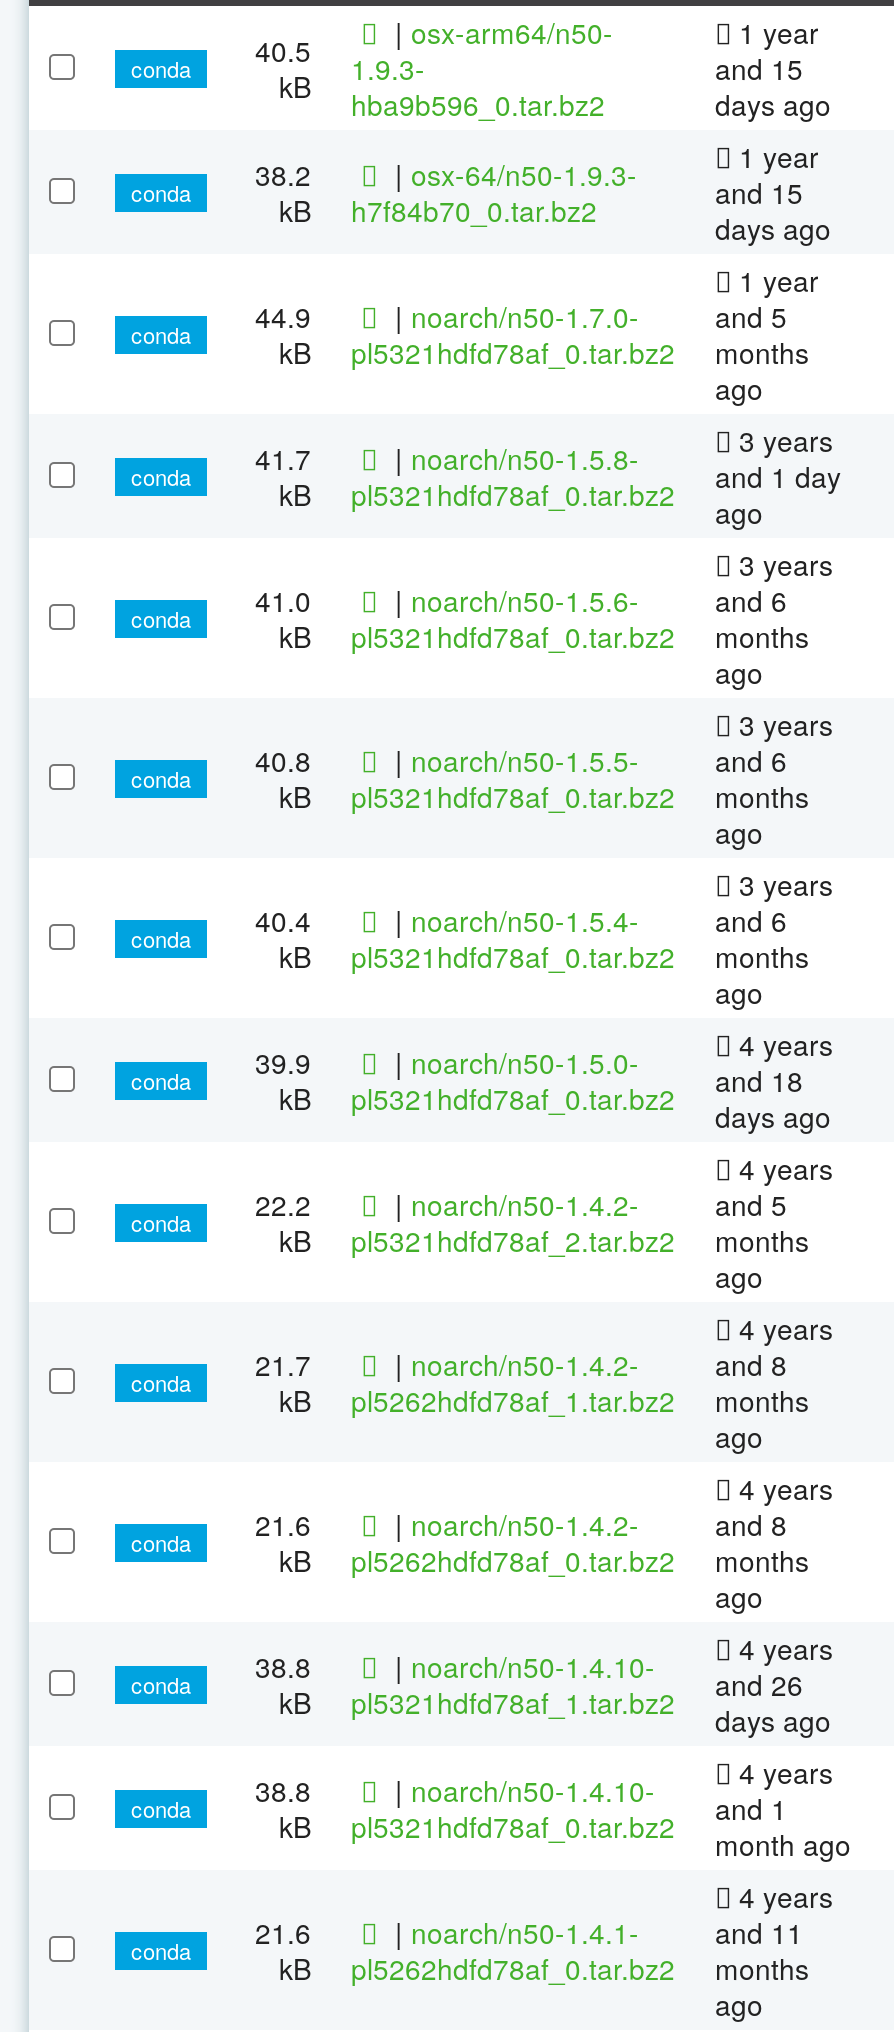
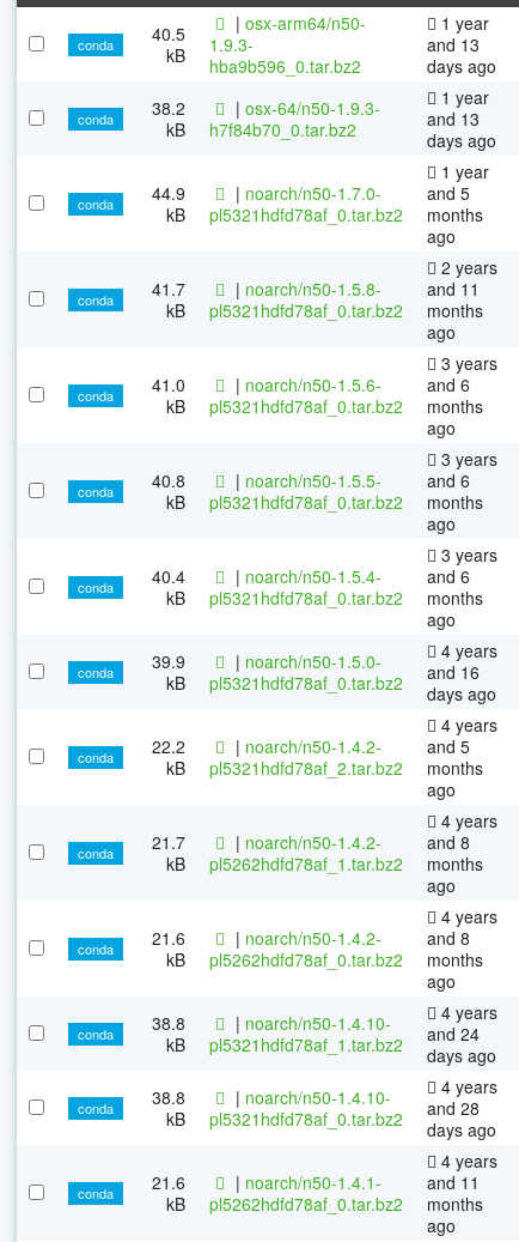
[715,48,803,88] and 15 -> [427,32,480,56] and 13
[715,172,803,212] and 15 -> [427,106,480,130] and 13
[715,420,841,496] 3 years | and 1 day -> [427,255,497,322] 2 years | and 11 | months
[715,1060,803,1100] and 18 -> [427,660,480,684] and 16
[715,1664,803,1704] and 26 -> [427,1021,480,1045] and 24
[715,1788,787,1828] and 1 -> [427,1096,480,1120] and 28
[715,1824,851,1864] month ago -> [427,1117,496,1141] days ago

